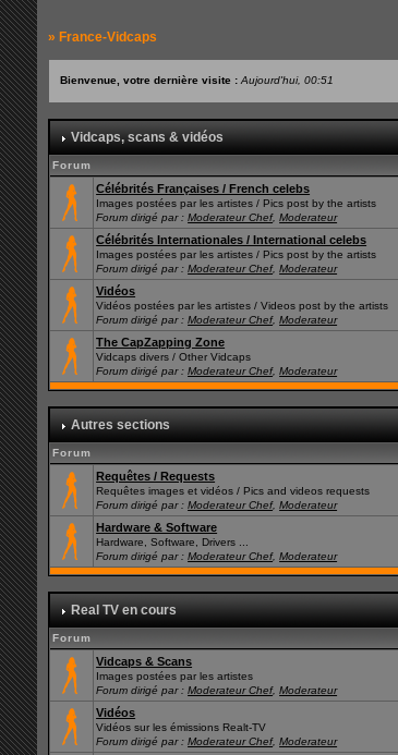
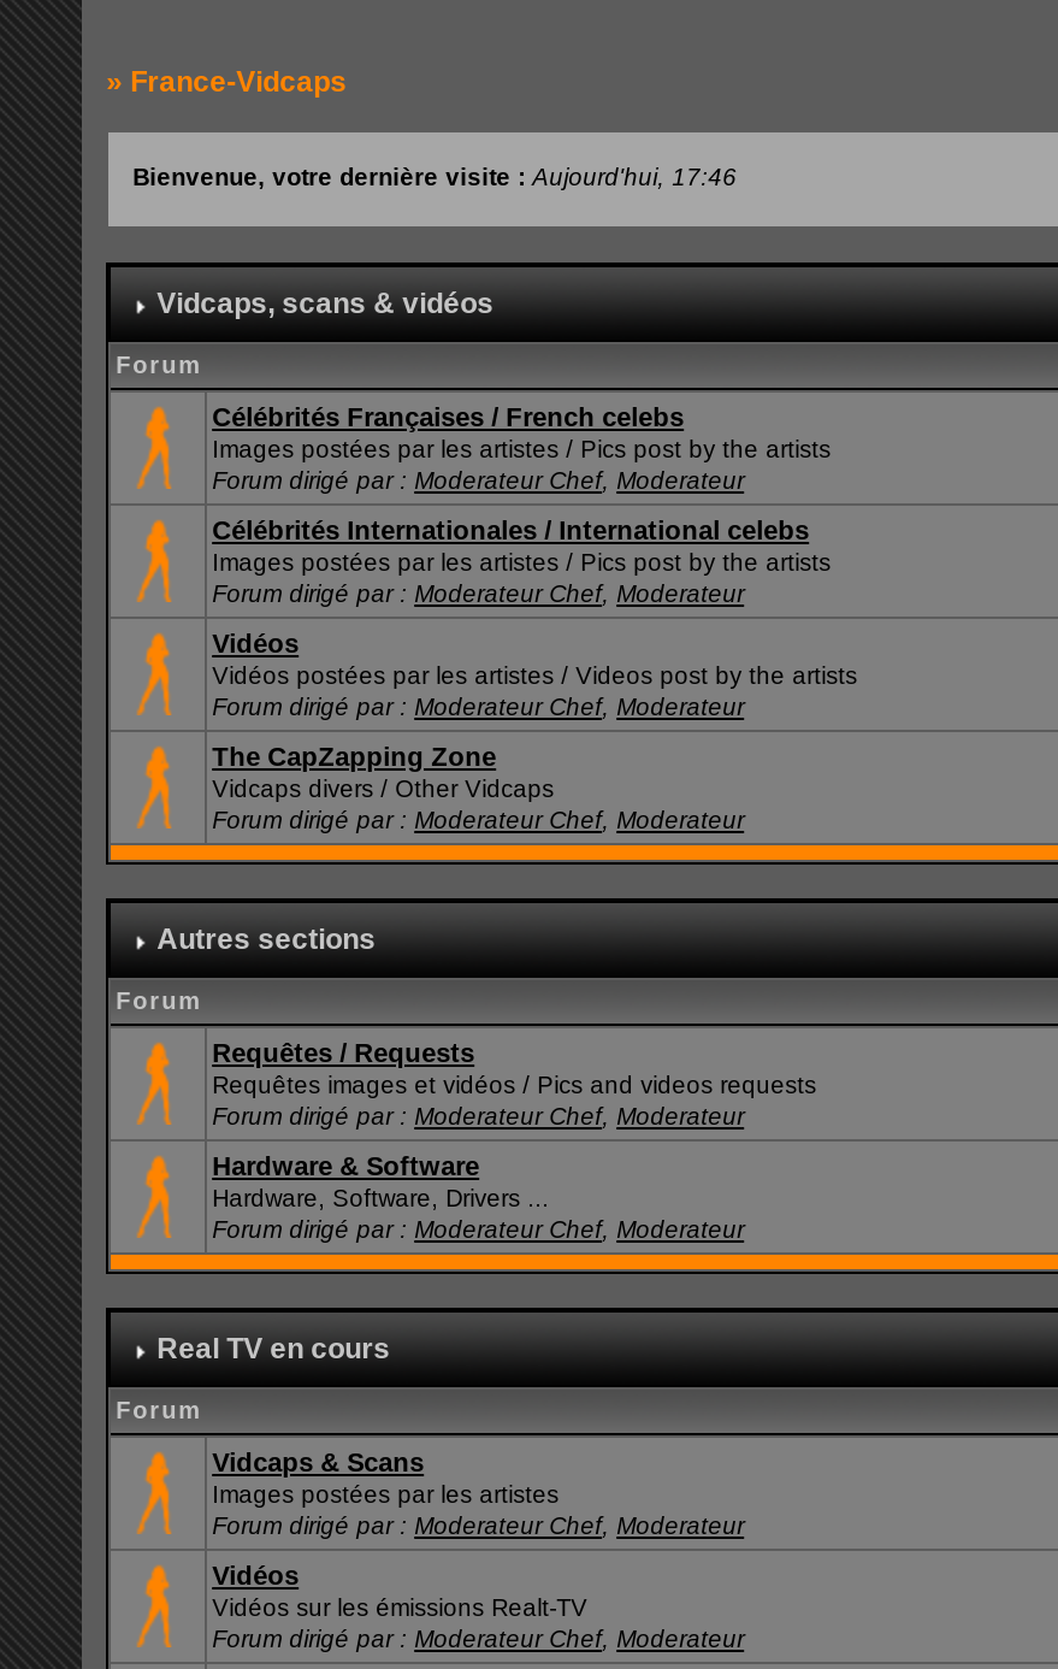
[60,74,334,86] Bienvenue, votre dernière visite : Aujourd'hui, 00:51 -> [133,164,737,190] Bienvenue, votre dernière visite : Aujourd'hui, 17:46

